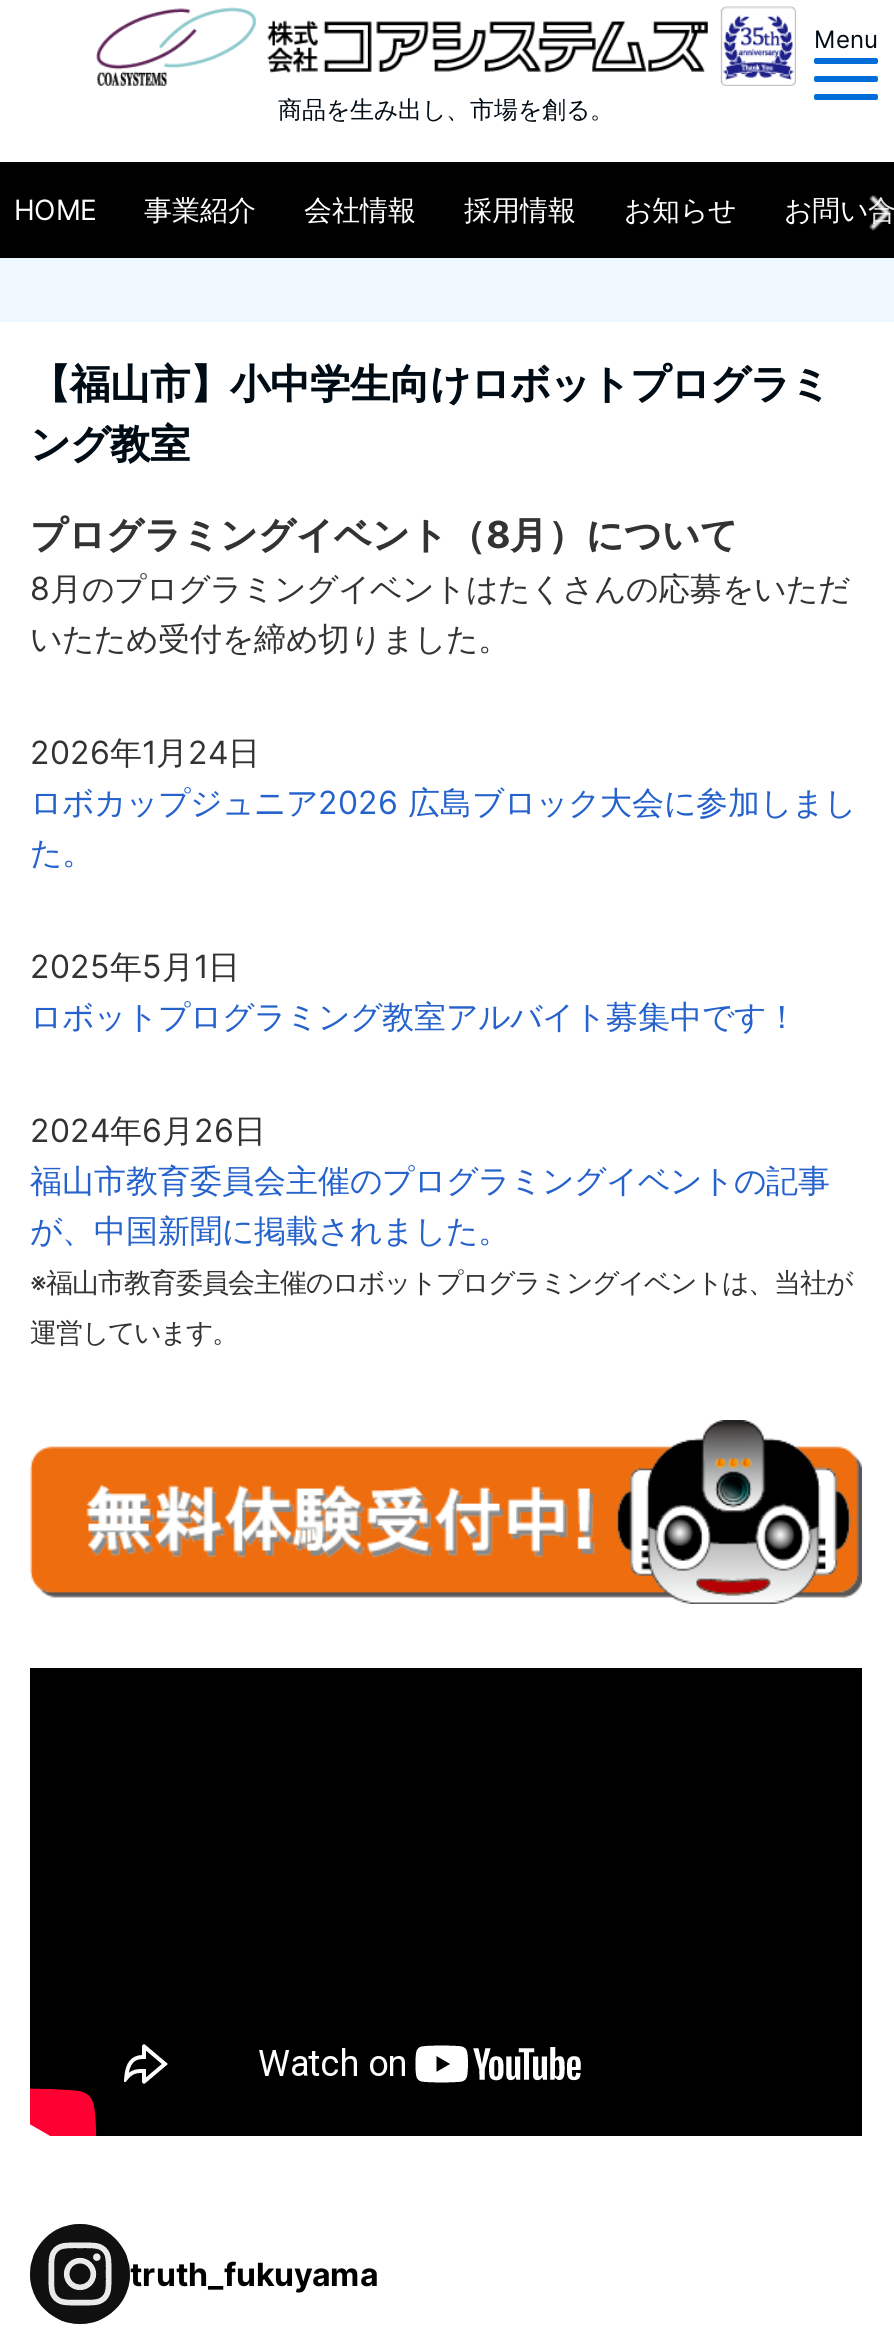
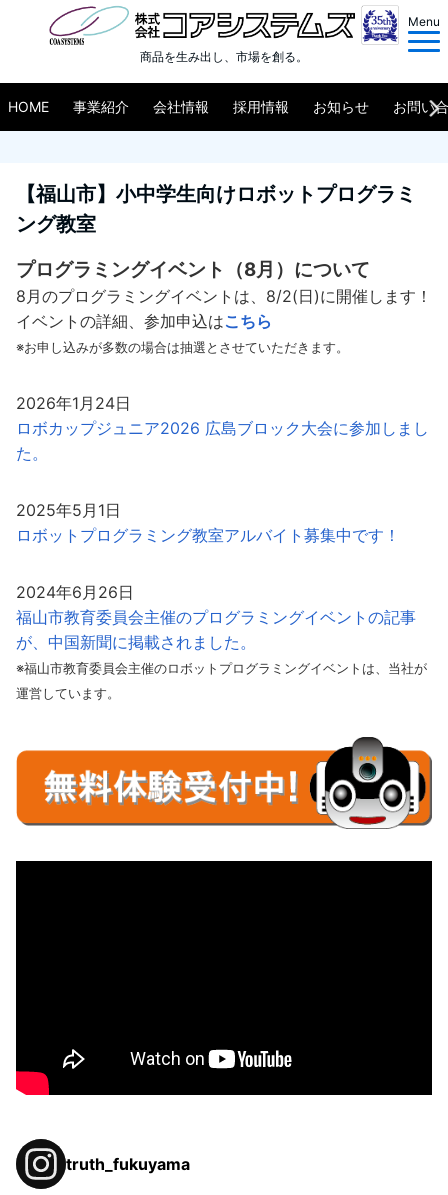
[30,568,850,658] 8月のプログラミングイベントはたくさんの応募をいただ | いたため受付を締め切りました。 -> [16,286,432,355] 8月のプログラミングイベントは、8/2(日)に開催します！ | イベントの詳細、参加申込はこちら | ※お申し込みが多数の場合は抽選とさせていただきます。

